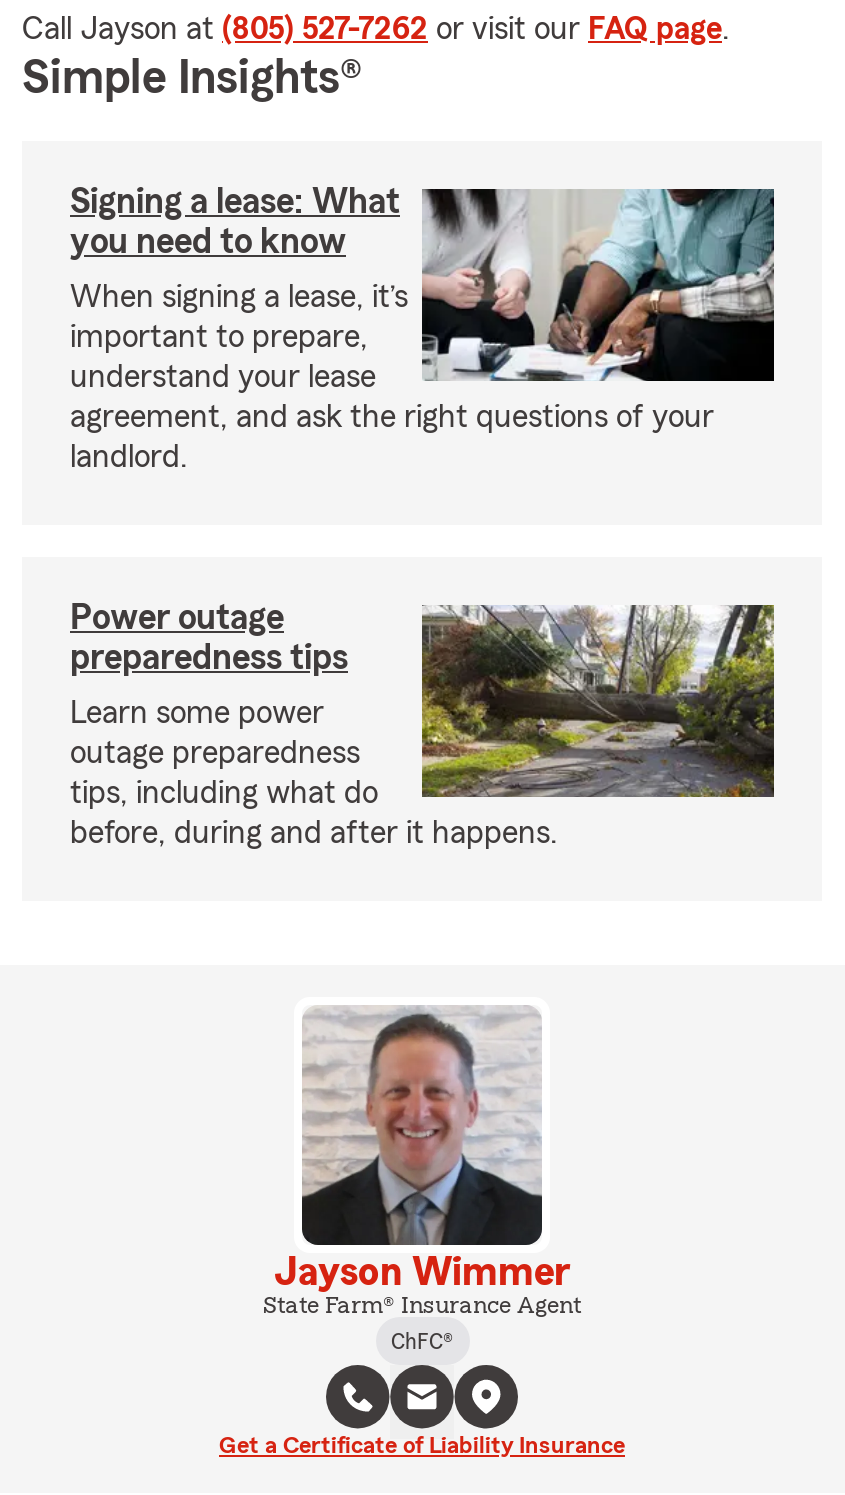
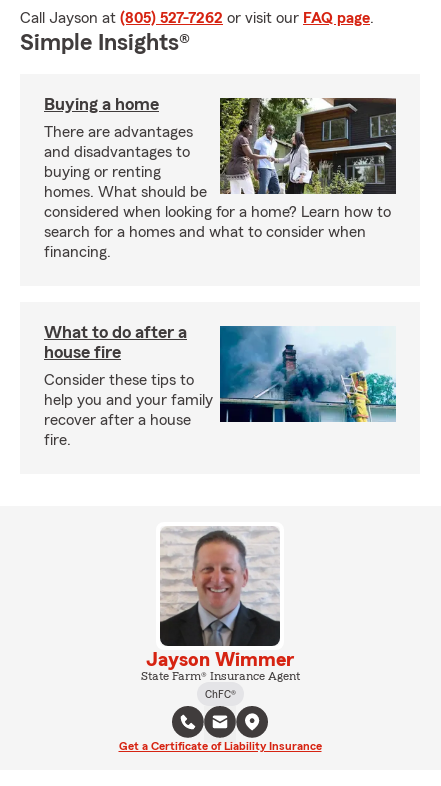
[70,183,400,259] Signing a lease: What | you need to know -> [44,95,159,113] Buying a home
[70,187,774,473] [image] | When signing a lease, it’s | important to prepare, | understand your lease | agreement, and ask the right questions of your | landlord. -> [44,97,396,260] [image] | There are advantages | and disadvantages to | buying or renting | homes. What should be | considered when looking for a home? Learn how to | search for a homes and what to consider when | financing.
[70,599,348,675] Power outage | preparedness tips -> [44,323,187,361] What to do after a | house fire
[70,603,776,849] [image] | Learn some power | outage preparedness | tips, including what do | before, during and after it happens. -> [44,325,397,448] [image] | Consider these tips to | help you and your family | recover after a house | fire.

